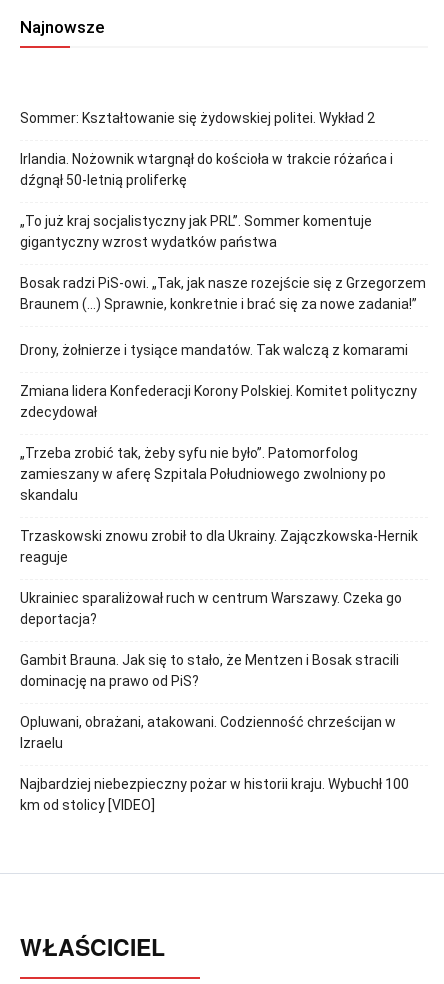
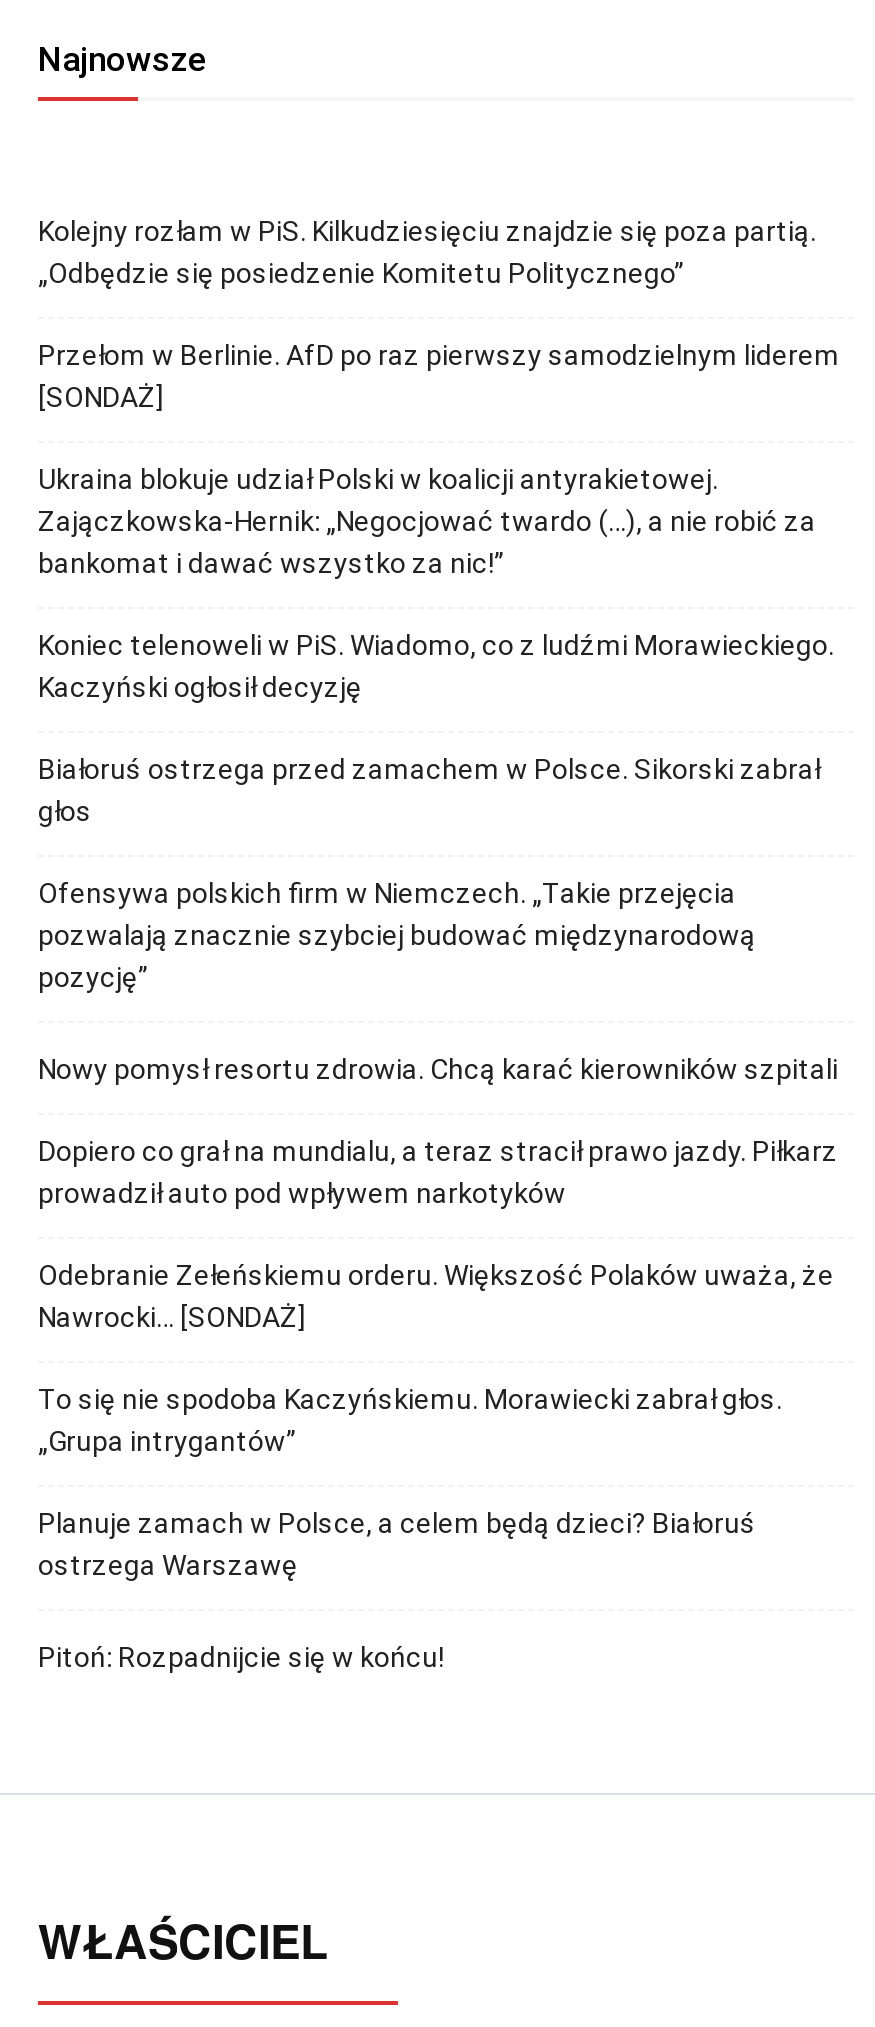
[20,110,375,126] Sommer: Kształtowanie się żydowskiej politei. Wykład 2 -> [38,216,816,290] Kolejny rozłam w PiS. Kilkudziesięciu znajdzie się poza partią. | „Odbędzie się posiedzenie Komitetu Politycznego”
[20,151,393,188] Irlandia. Nożownik wtargnął do kościoła w trakcie różańca i | dźgnął 50-letnią proliferkę -> [38,340,840,414] Przełom w Berlinie. AfD po raz pierwszy samodzielnym liderem | [SONDAŻ]
[20,213,372,250] „To już kraj socjalistyczny jak PRL”. Sommer komentuje | gigantyczny wzrost wydatków państwa -> [38,464,816,580] Ukraina blokuje udział Polski w koalicji antyrakietowej. | Zajączkowska-Hernik: „Negocjować twardo (…), a nie robić za | bankomat i dawać wszystko za nic!”
[20,275,426,312] Bosak radzi PiS-owi. „Tak, jak nasze rozejście się z Grzegorzem | Braunem (…) Sprawnie, konkretnie i brać się za nowe zadania!” -> [38,630,834,704] Koniec telenoweli w PiS. Wiadomo, co z ludźmi Morawieckiego. | Kaczyński ogłosił decyzję
[20,342,408,358] Drony, żołnierze i tysiące mandatów. Tak walczą z komarami -> [38,754,820,828] Białoruś ostrzega przed zamachem w Polsce. Sikorski zabrał | głos
[20,383,417,420] Zmiana lidera Konfederacji Korony Polskiej. Komitet polityczny | zdecydował -> [38,878,756,994] Ofensywa polskich firm w Niemczech. „Takie przejęcia | pozwalają znacznie szybciej budować międzynarodową | pozycję”
[20,445,386,503] „Trzeba zrobić tak, żeby syfu nie było”. Patomorfolog | zamieszany w aferę Szpitala Południowego zwolniony po | skandalu -> [38,1054,838,1086] Nowy pomysł resortu zdrowia. Chcą karać kierowników szpitali
[20,528,418,565] Trzaskowski znowu zrobił to dla Ukrainy. Zajączkowska-Hernik | reaguje -> [38,1136,838,1210] Dopiero co grał na mundialu, a teraz stracił prawo jazdy. Piłkarz | prowadził auto pod wpływem narkotyków
[20,590,402,627] Ukrainiec sparaliżował ruch w centrum Warszawy. Czeka go | deportacja? -> [38,1260,834,1334] Odebranie Zełeńskiemu orderu. Większość Polaków uważa, że | Nawrocki… [SONDAŻ]
[20,652,399,689] Gambit Brauna. Jak się to stało, że Mentzen i Bosak stracili | dominację na prawo od PiS? -> [38,1384,782,1458] To się nie spodoba Kaczyńskiemu. Morawiecki zabrał głos. | „Grupa intrygantów”
[20,714,396,751] Opluwani, obrażani, atakowani. Codzienność chrześcijan w | Izraelu -> [38,1508,756,1582] Planuje zamach w Polsce, a celem będą dzieci? Białoruś | ostrzega Warszawę
[20,776,409,813] Najbardziej niebezpieczny pożar w historii kraju. Wybuchł 100 | km od stolicy [VIDEO] -> [38,1642,444,1674] Pitoń: Rozpadnijcie się w końcu!

